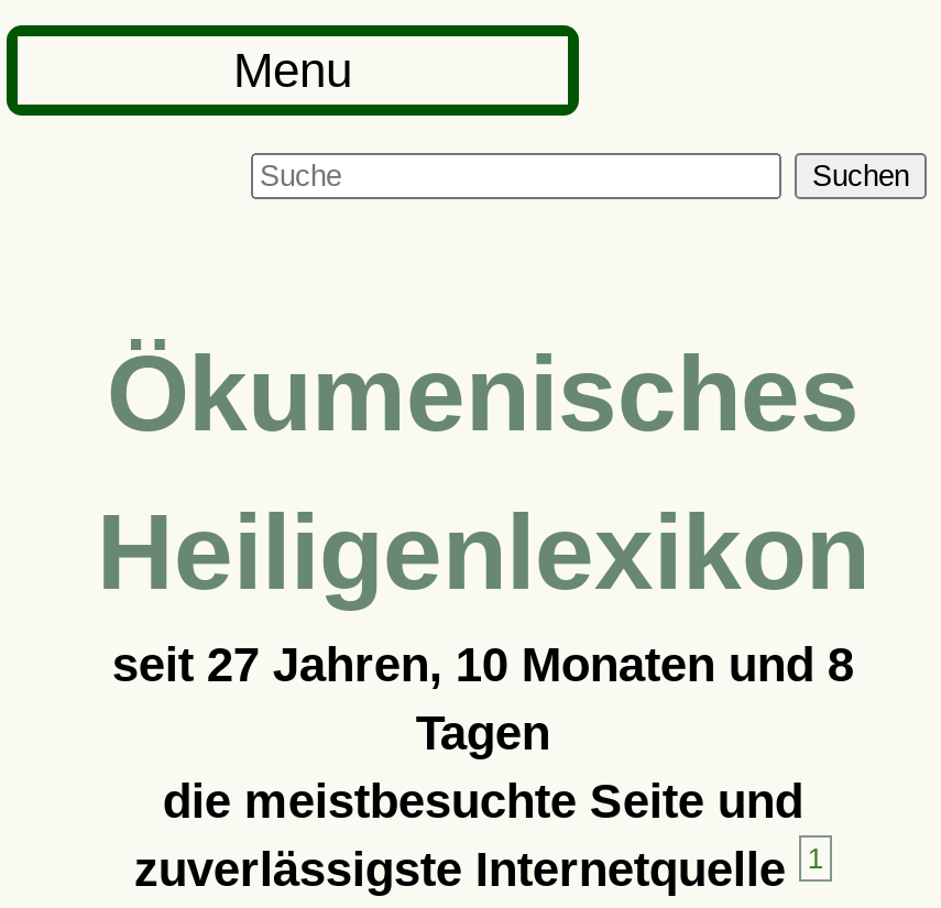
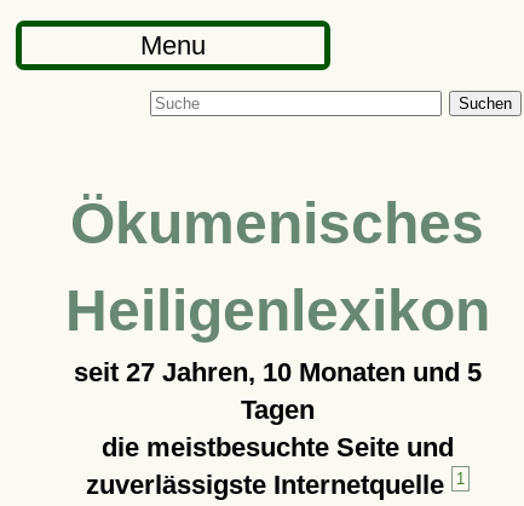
[112,637,854,692] seit 27 Jahren, 10 Monaten und 8 -> [74,357,482,387] seit 27 Jahren, 10 Monaten und 5

